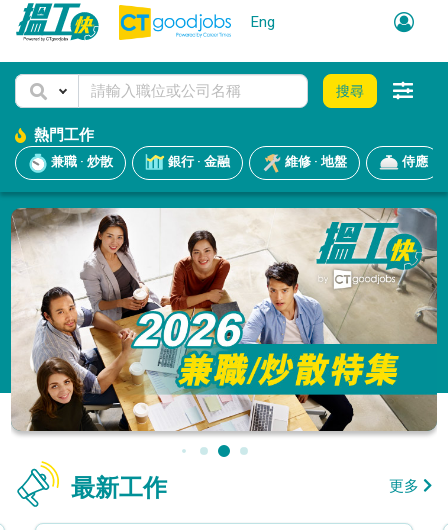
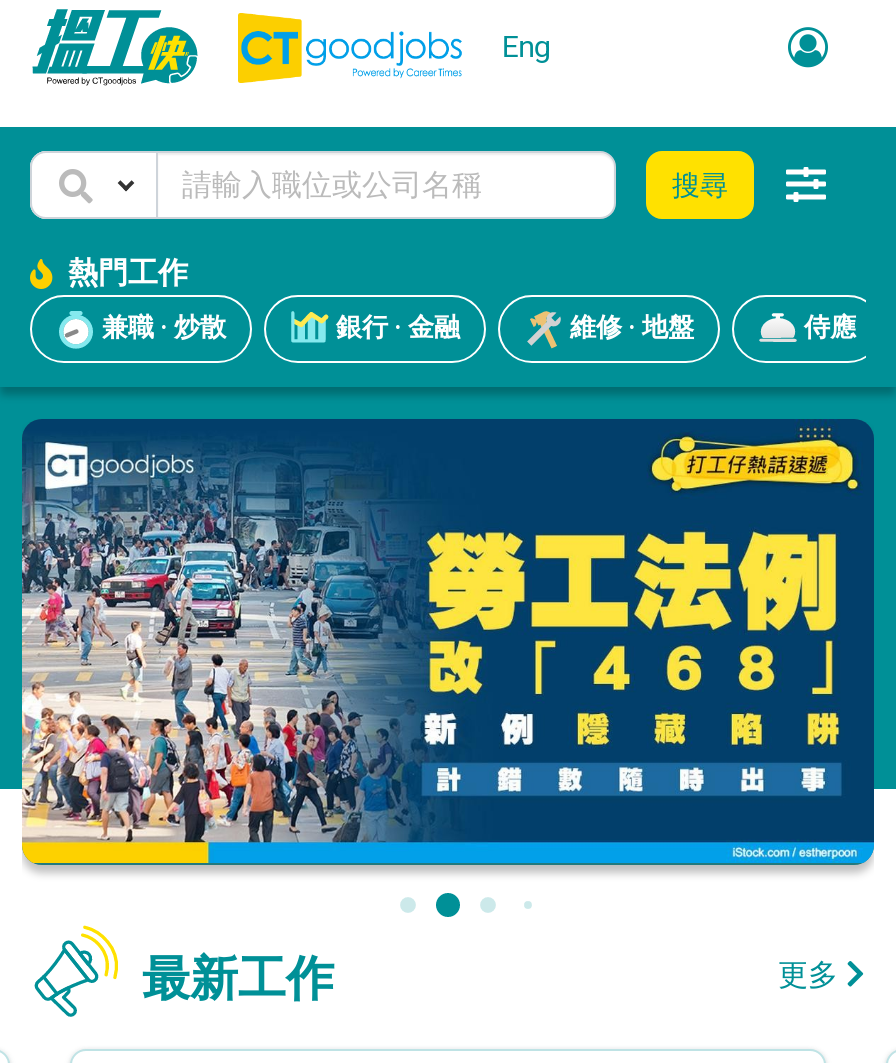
[10,207,438,432] [image] -> [20,419,876,867] [image]

